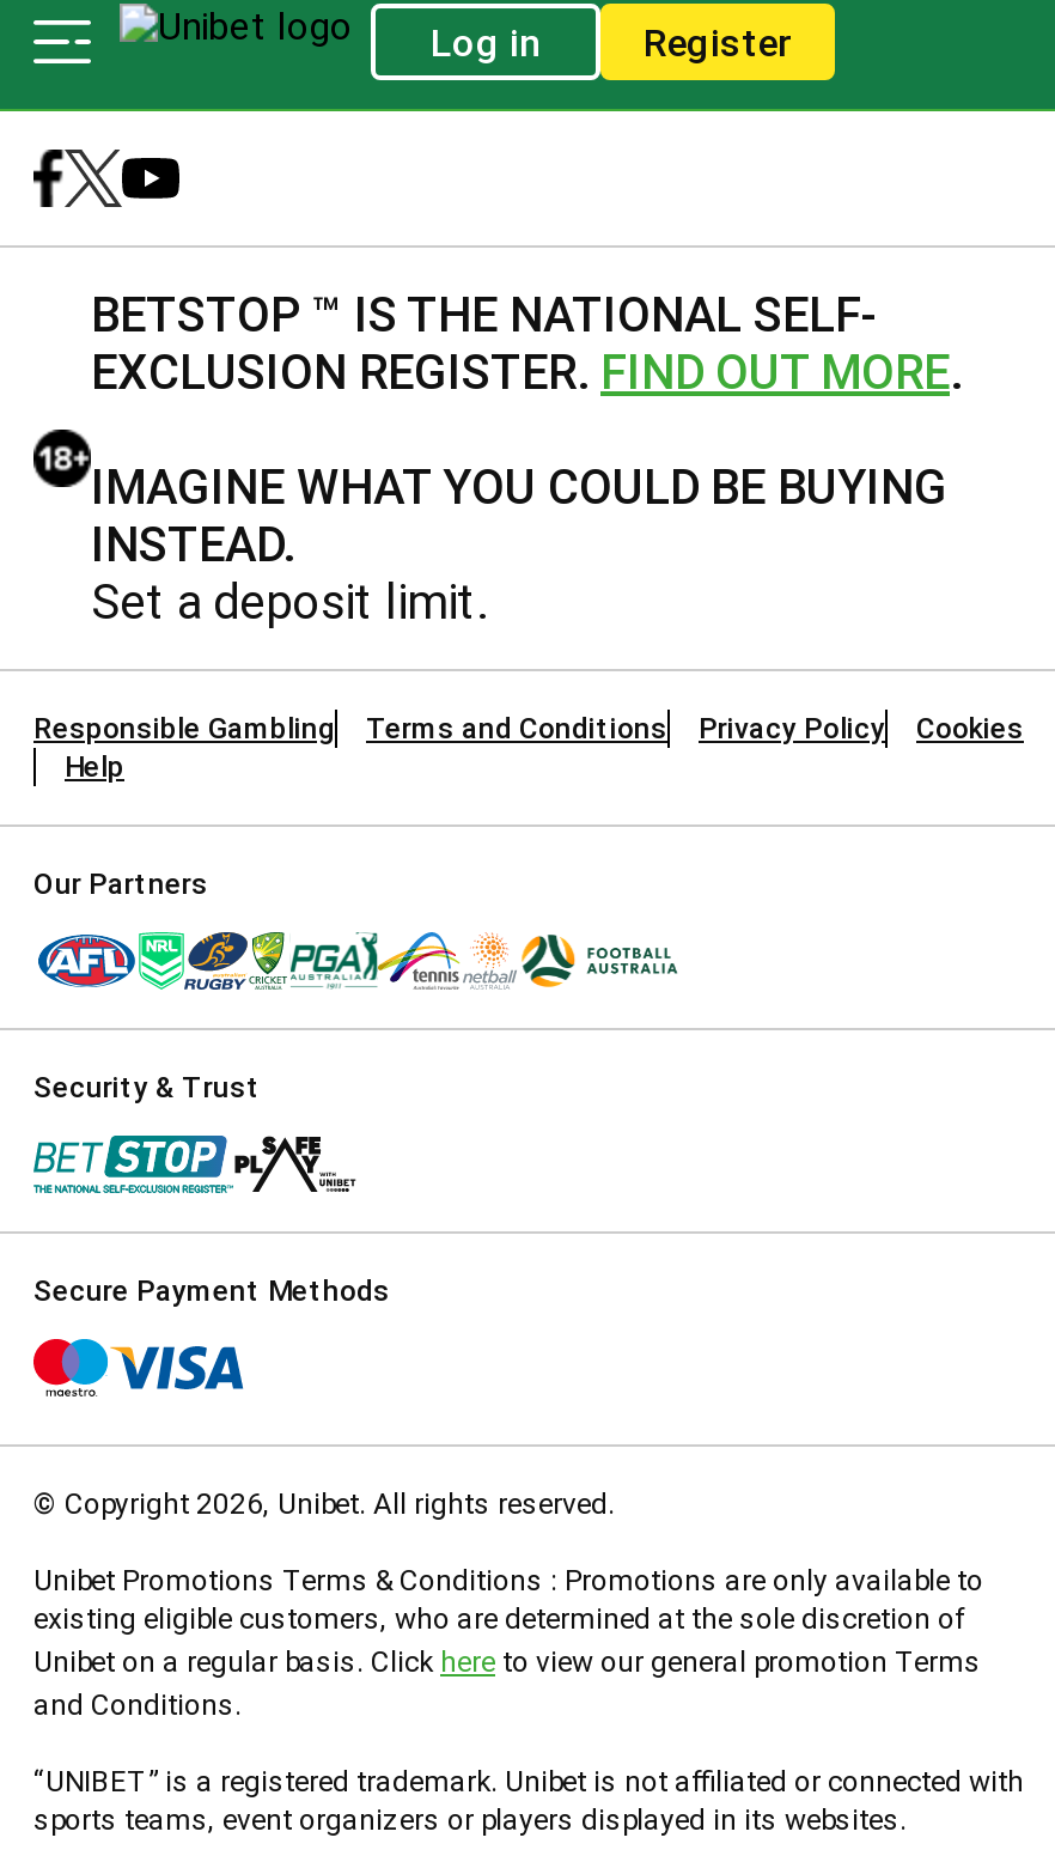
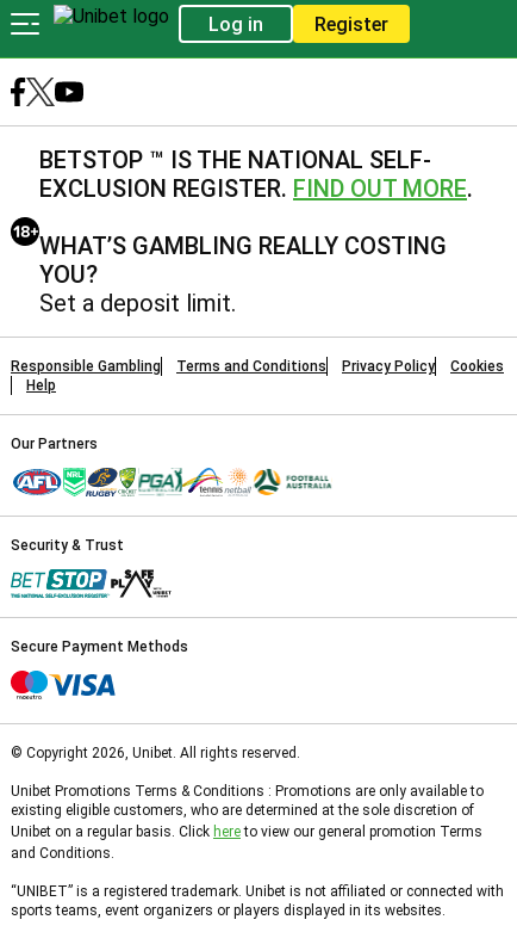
[91,458,947,573] IMAGINE WHAT YOU COULD BE BUYING | INSTEAD. -> [39,232,447,289] WHAT’S GAMBLING REALLY COSTING | YOU?

